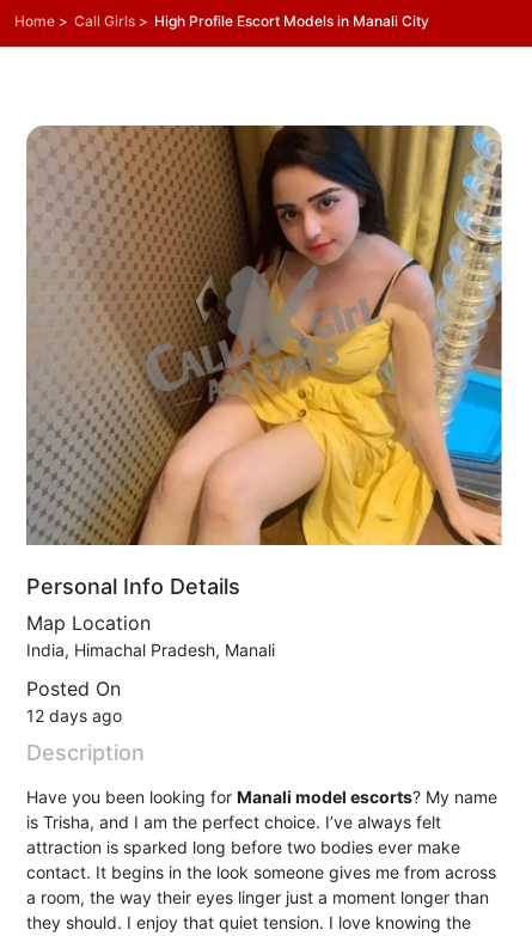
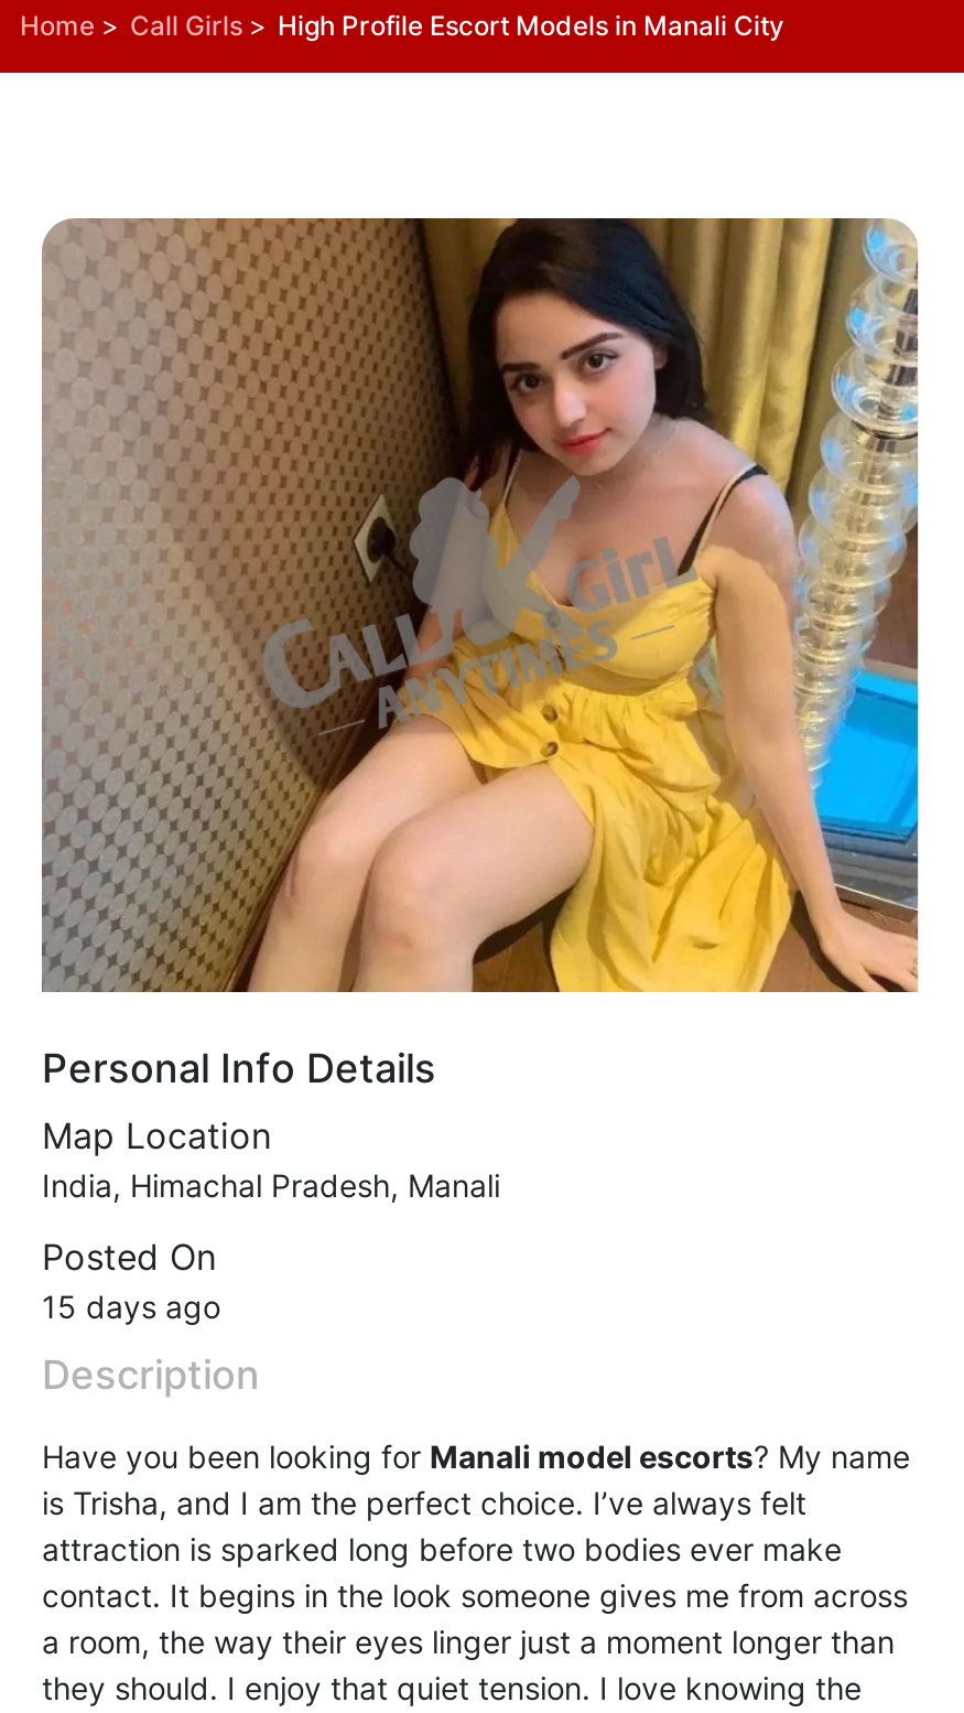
[26,705,122,725] 12 days ago -> [42,1287,220,1324] 15 days ago

